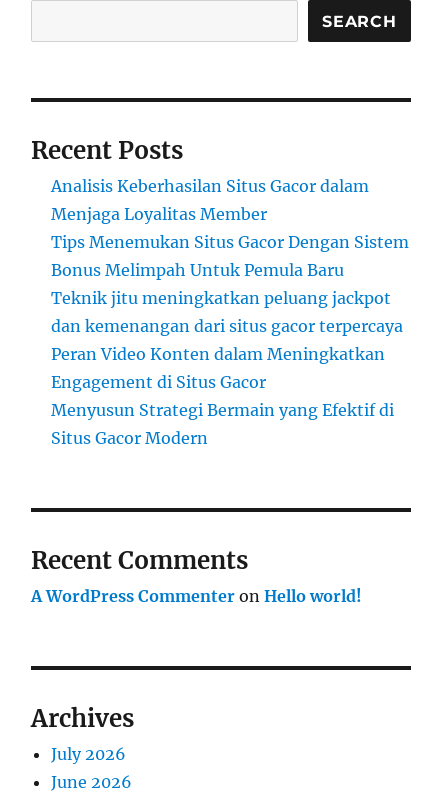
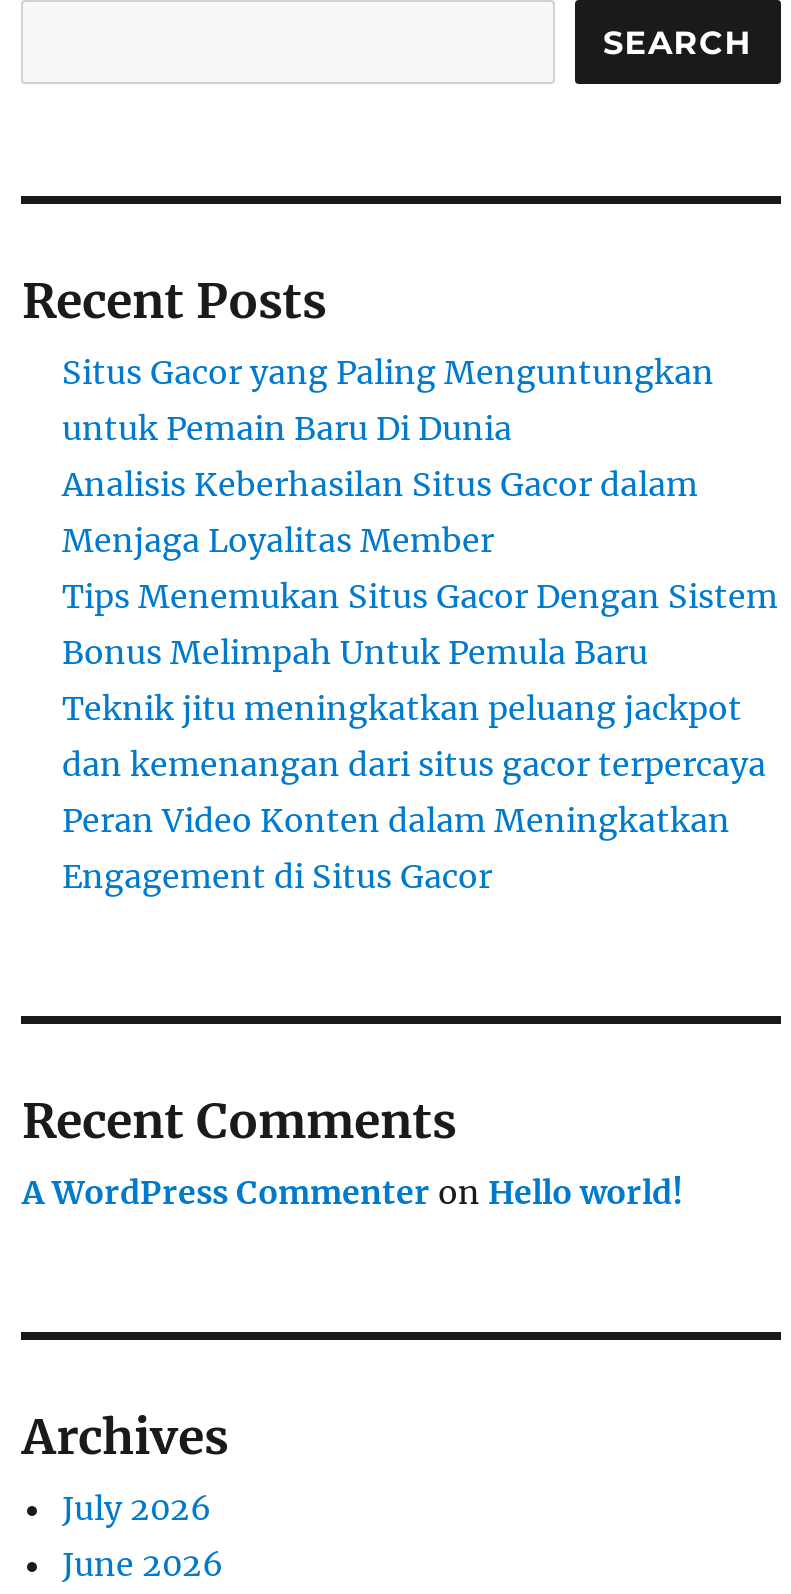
none -> [62,352,714,448] Situs Gacor yang Paling Menguntungkan | untuk Pemain Baru Di Dunia
moved [51,176,409,392] -> [62,464,778,896]: Analisis Keberhasilan Situs Gacor dalam | Menjaga Loyalitas Member | Tips Menemukan Situs Gacor Dengan Sistem | Bonus Melimpah Untuk Pemula Baru | Teknik jitu meningkatkan peluang jackpot | dan kemenangan dari situs gacor terpercaya | Peran Video Konten dalam Meningkatkan | Engagement di Situs Gacor
[51,400,394,448] Menyusun Strategi Bermain yang Efektif di | Situs Gacor Modern -> none

